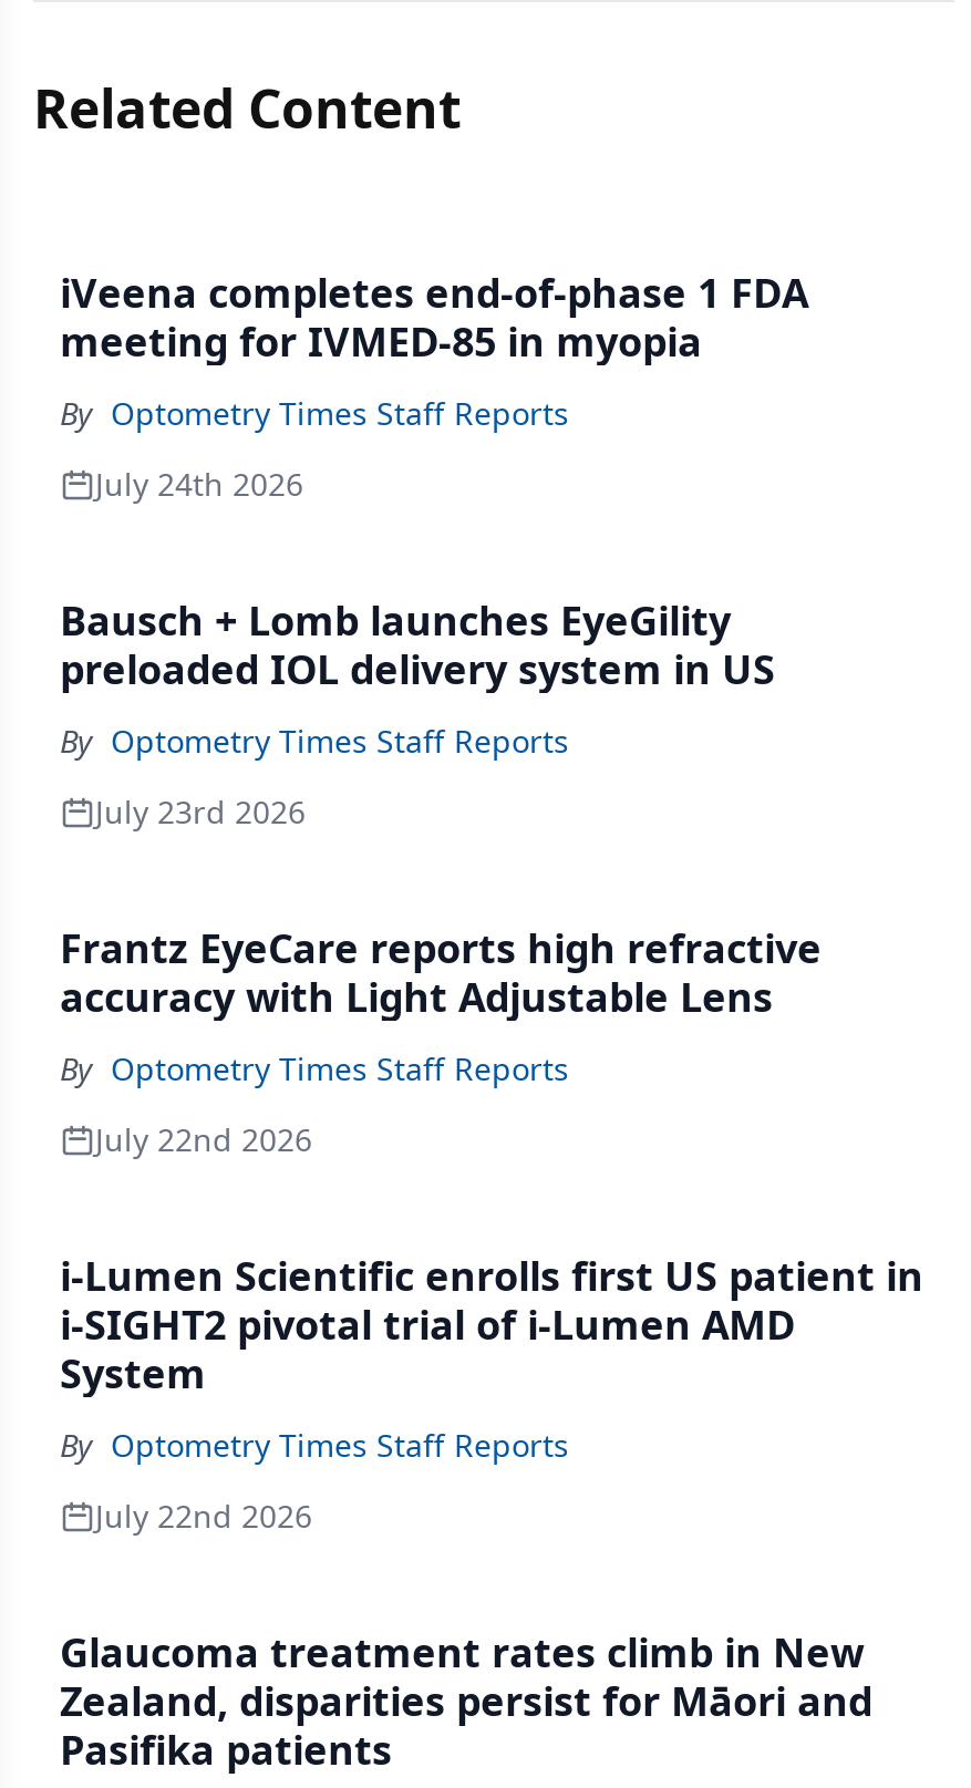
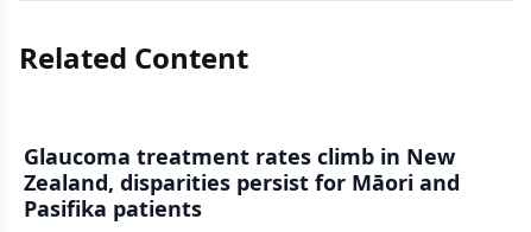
[60,266,923,1537] iVeena completes end-of-phase 1 FDA | meeting for IVMED-85 in myopia | By Optometry Times Staff Reports | July 24th 2026 | Bausch + Lomb launches EyeGility | preloaded IOL delivery system in US | By Optometry Times Staff Reports | July 23rd 2026 | Frantz EyeCare reports high refractive | accuracy with Light Adjustable Lens | By Optometry Times Staff Reports | July 22nd 2026 | i-Lumen Scientific enrolls first US patient in | i-SIGHT2 pivotal trial of i-Lumen AMD | System | By Optometry Times Staff Reports | July 22nd 2026 -> none

